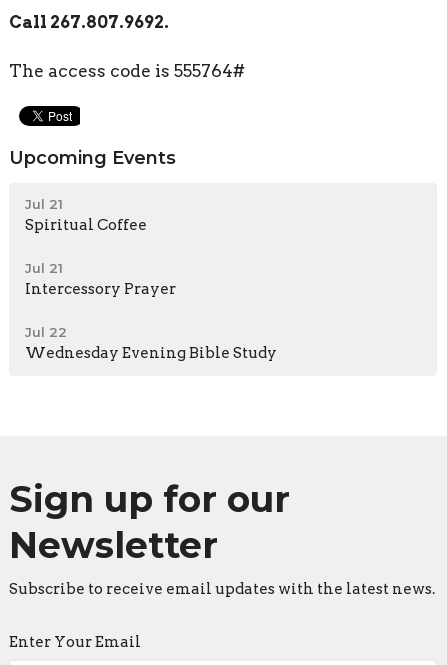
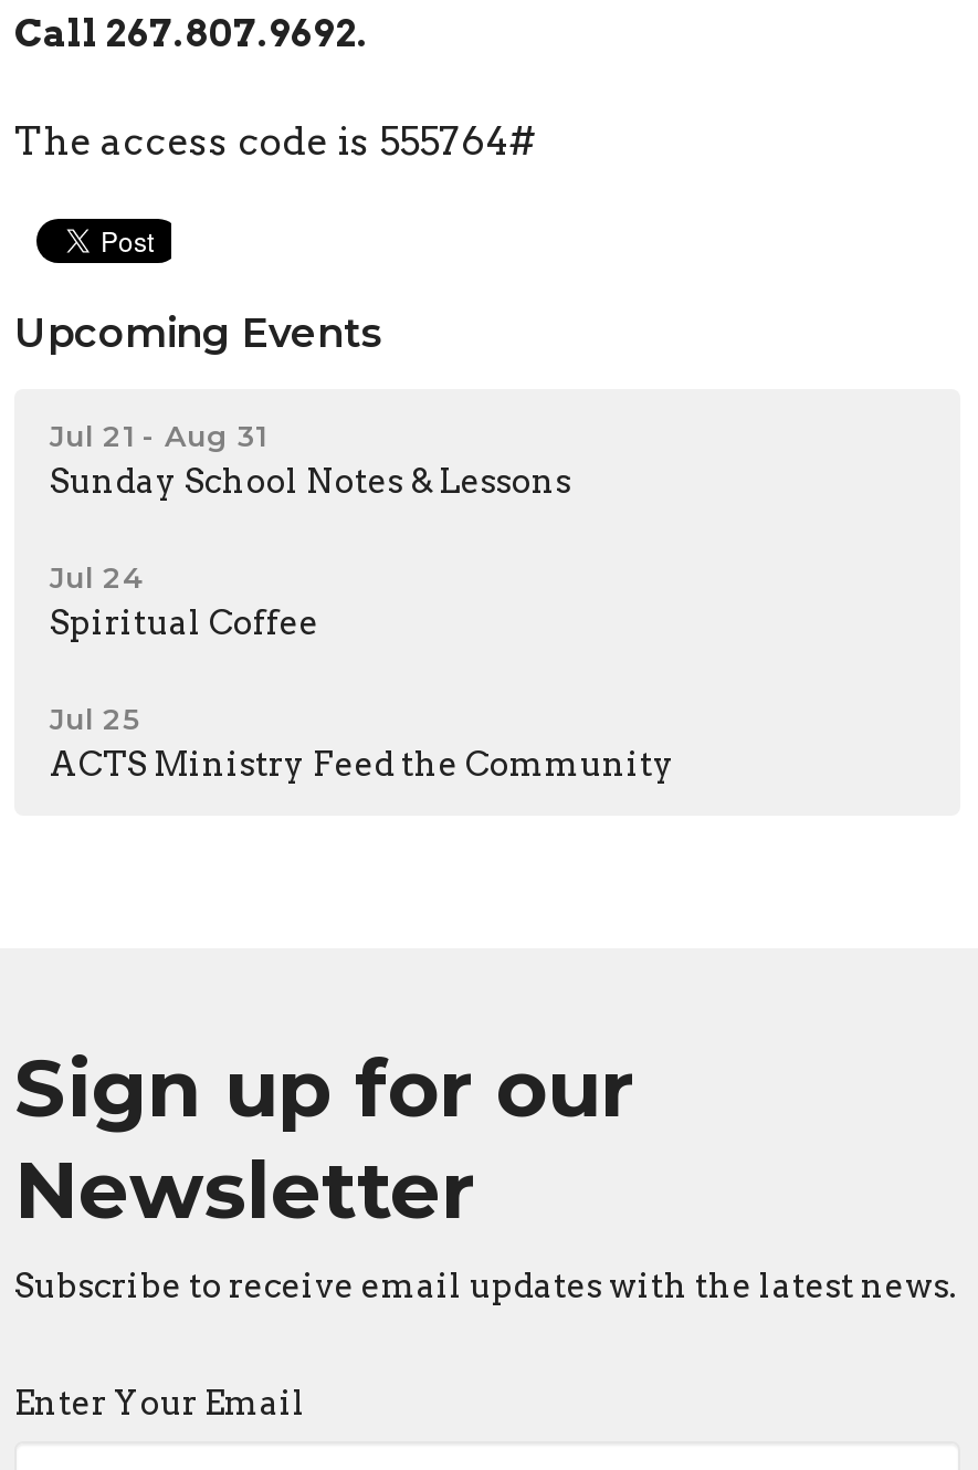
[25,195,63,211] Jul 21 -> [50,417,571,594] Jul 21 - Aug 31 | Sunday School Notes & Lessons | Jul 24
moved [25,215,147,233] -> [50,602,319,642]: Spiritual Coffee
[25,259,277,361] Jul 21 | Intercessory Prayer | Jul 22 | Wednesday Evening Bible Study -> [50,700,675,784] Jul 25 | ACTS Ministry Feed the Community

